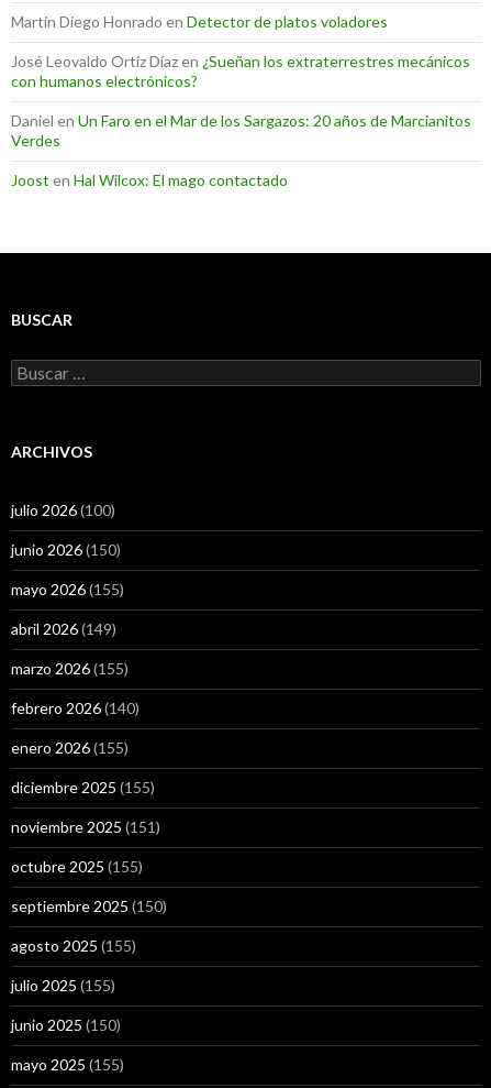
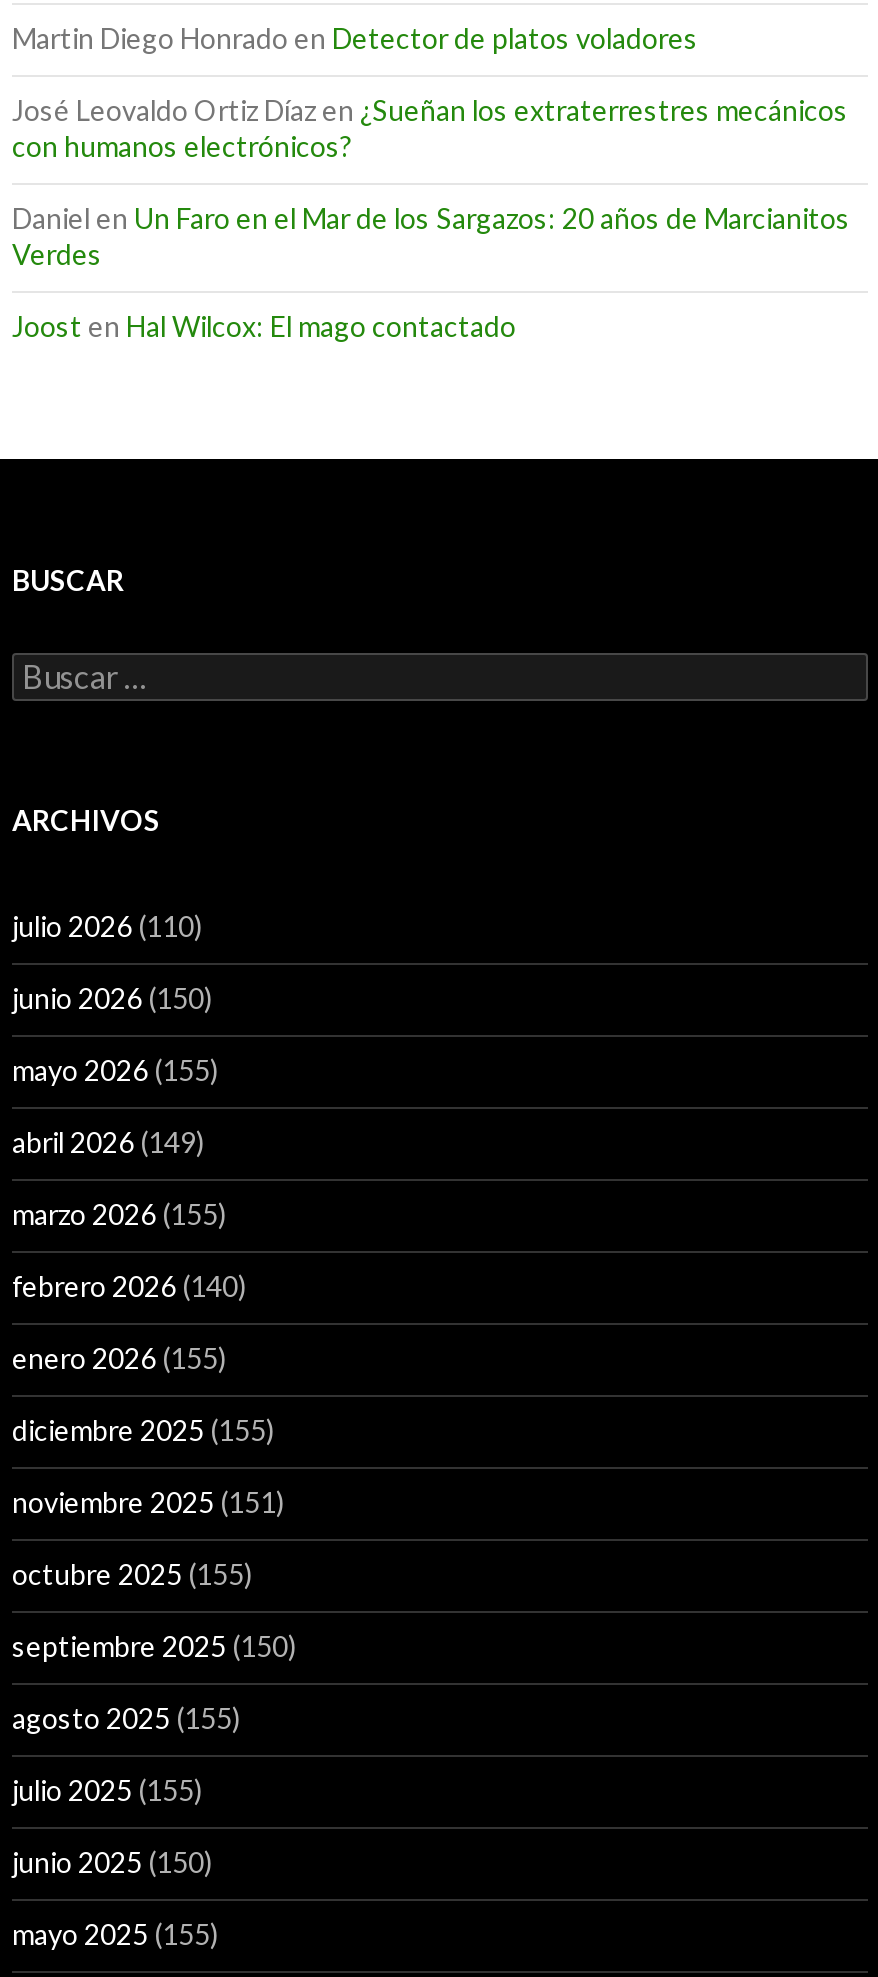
[11,501,115,519] julio 2026 (100) -> [12,909,202,943] julio 2026 (110)

